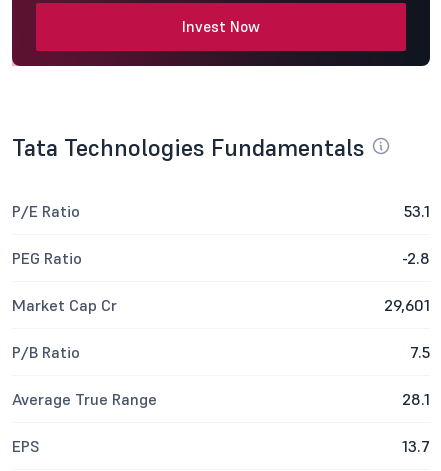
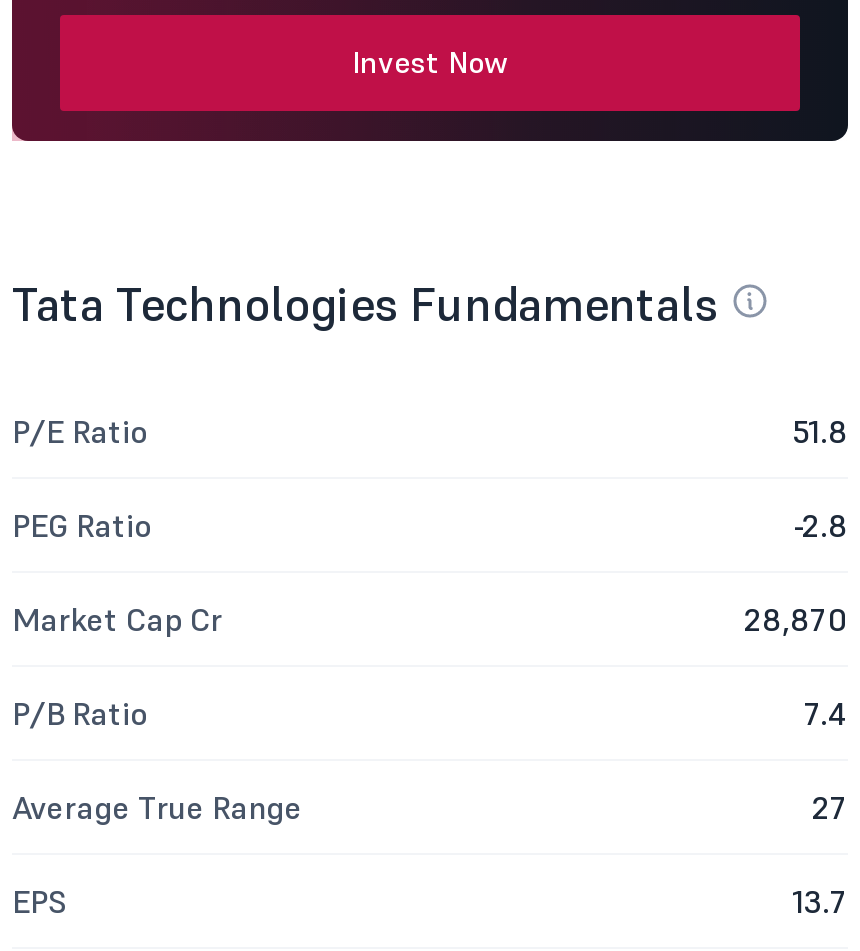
[404,201,430,221] 53.1 -> [792,411,848,451] 51.8
[384,295,430,315] 29,601 -> [744,599,848,639] 28,870
[410,342,430,362] 7.5 -> [804,693,848,733] 7.4
[402,389,430,409] 28.1 -> [812,787,848,827] 27

